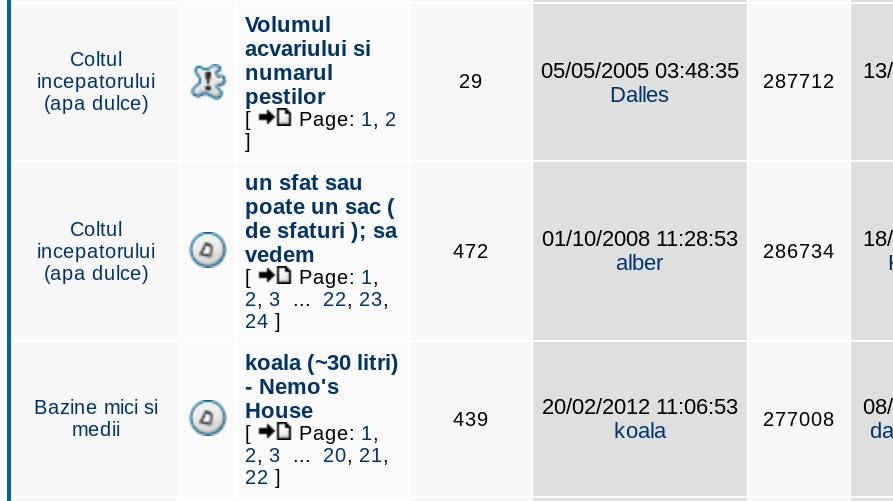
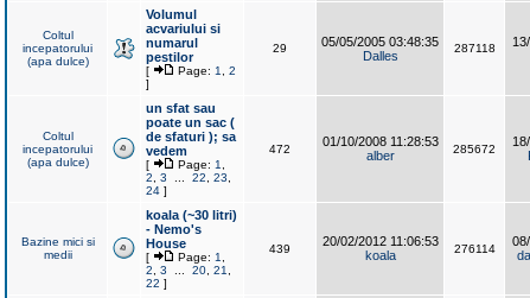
[763,70,835,92] 287712 -> [454,42,495,55] 287118
[763,240,835,262] 286734 -> [453,142,496,156] 285672
[763,408,835,430] 277008 -> [454,242,495,255] 276114

